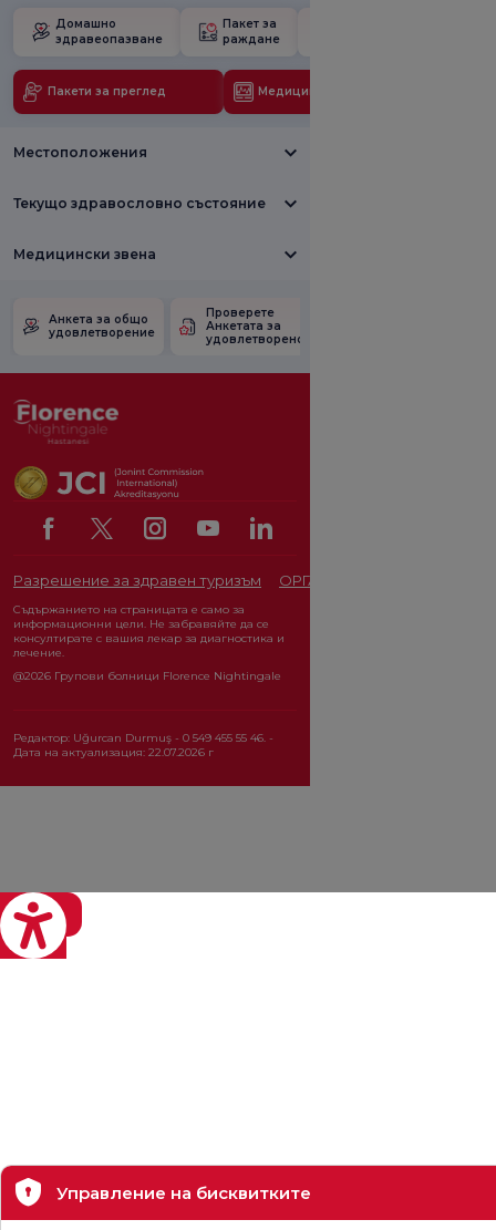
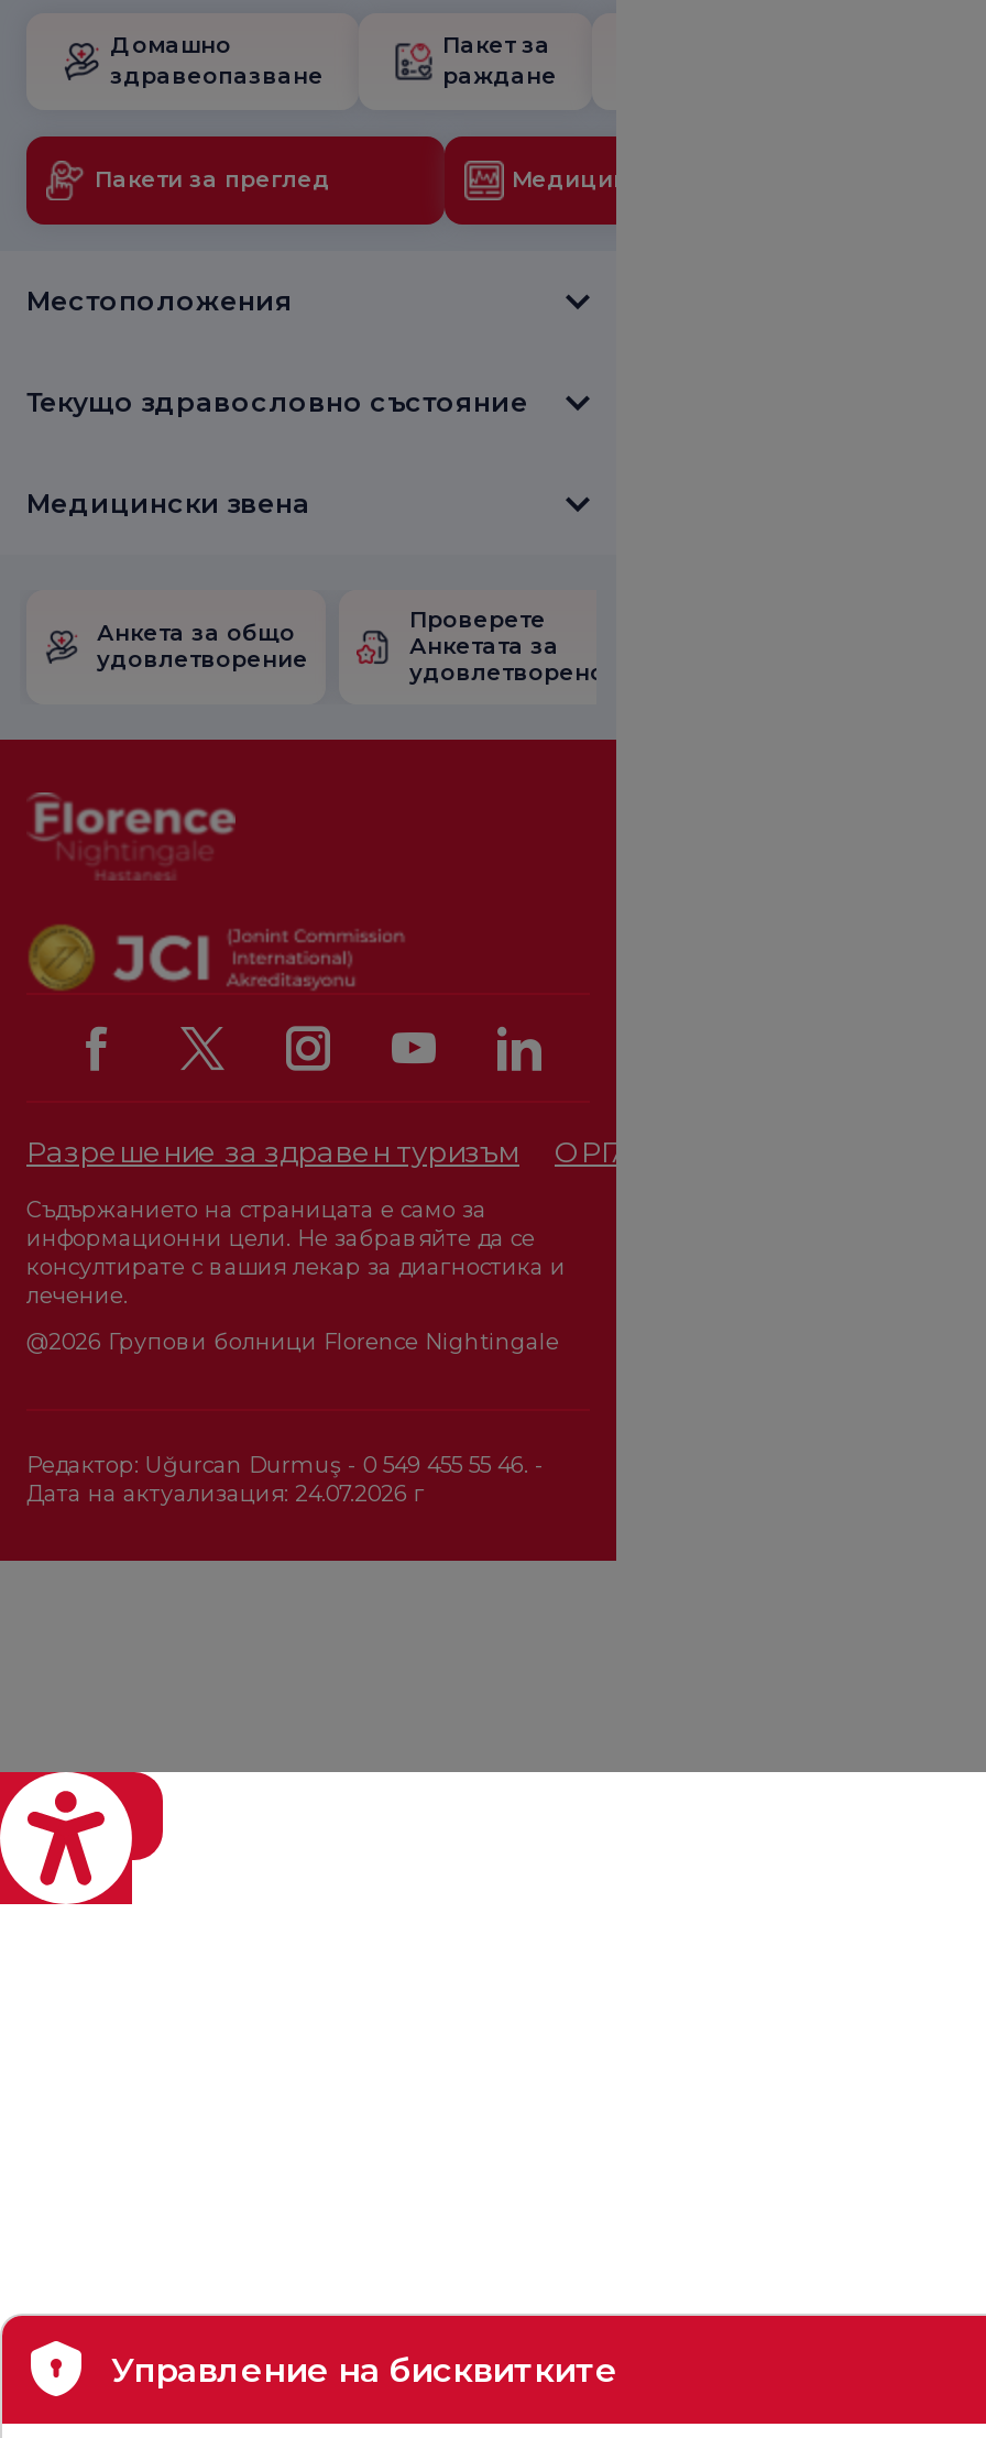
[13,746,214,760] Дата на актуализация: 22.07.2026 г -> [26,1480,425,1509] Дата на актуализация: 24.07.2026 г

